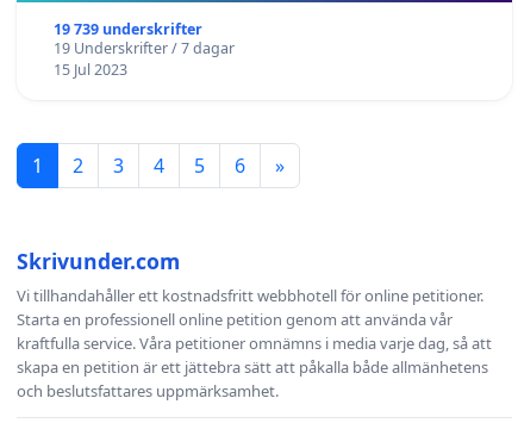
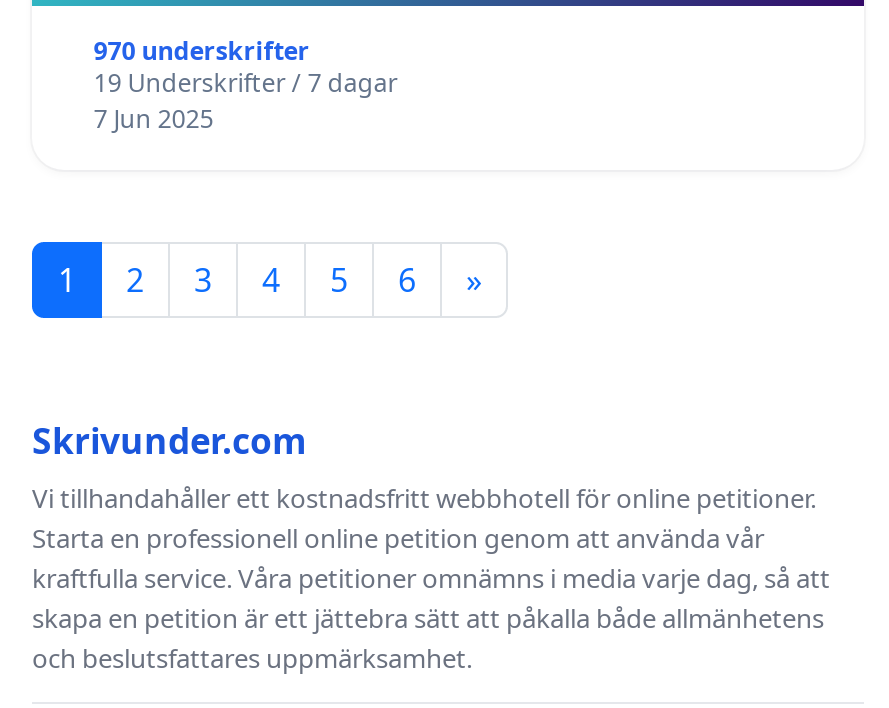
[53,18,202,39] 19 739 underskrifter -> [94,33,310,67] 970 underskrifter
[53,59,127,79] 15 Jul 2023 -> [94,101,214,135] 7 Jun 2025

